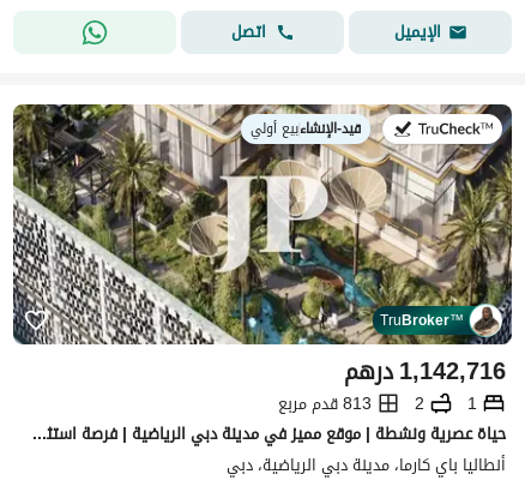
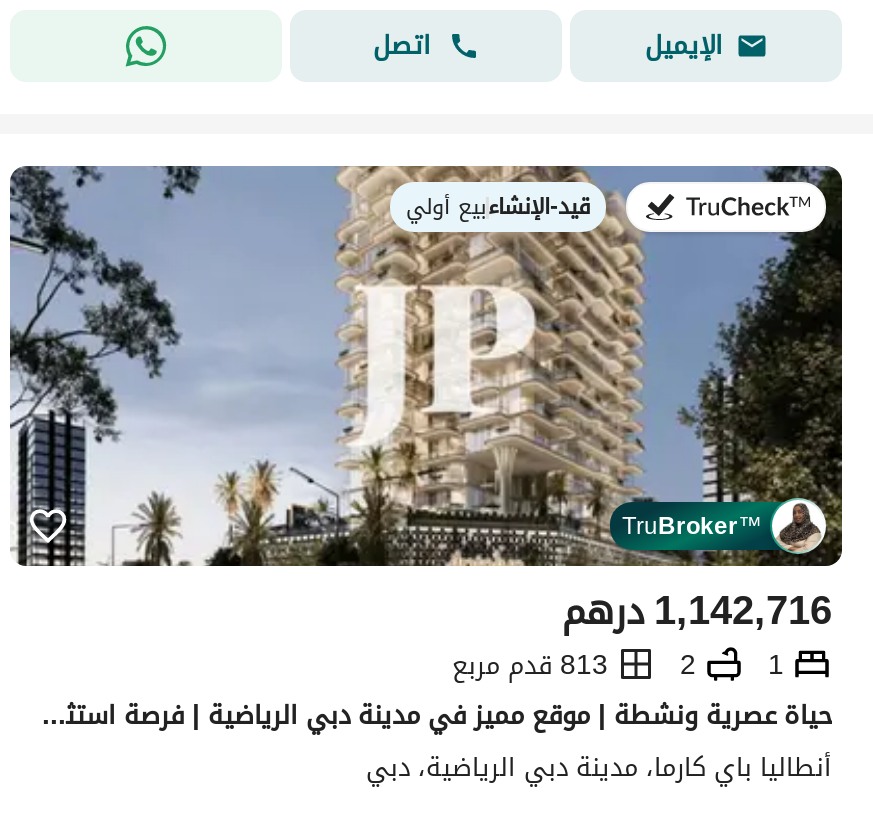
[12,103,513,346] [image] -> [10,164,844,568] [image]

